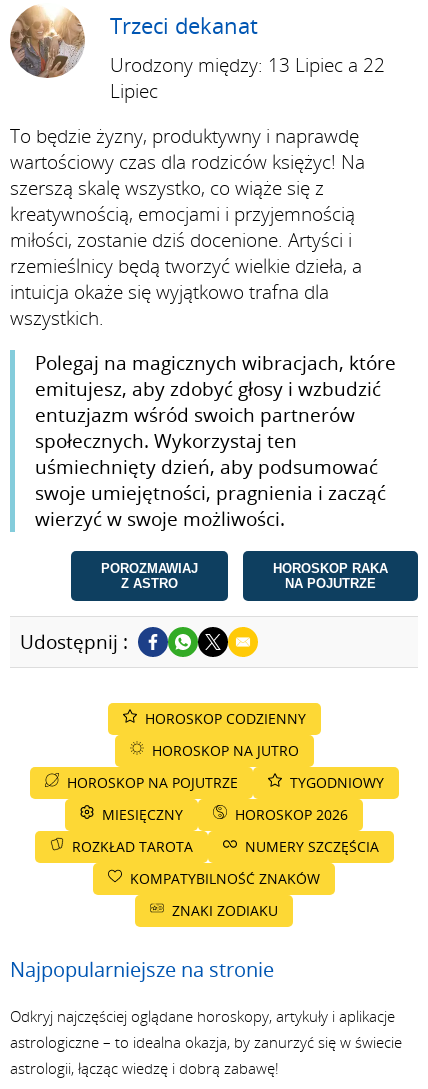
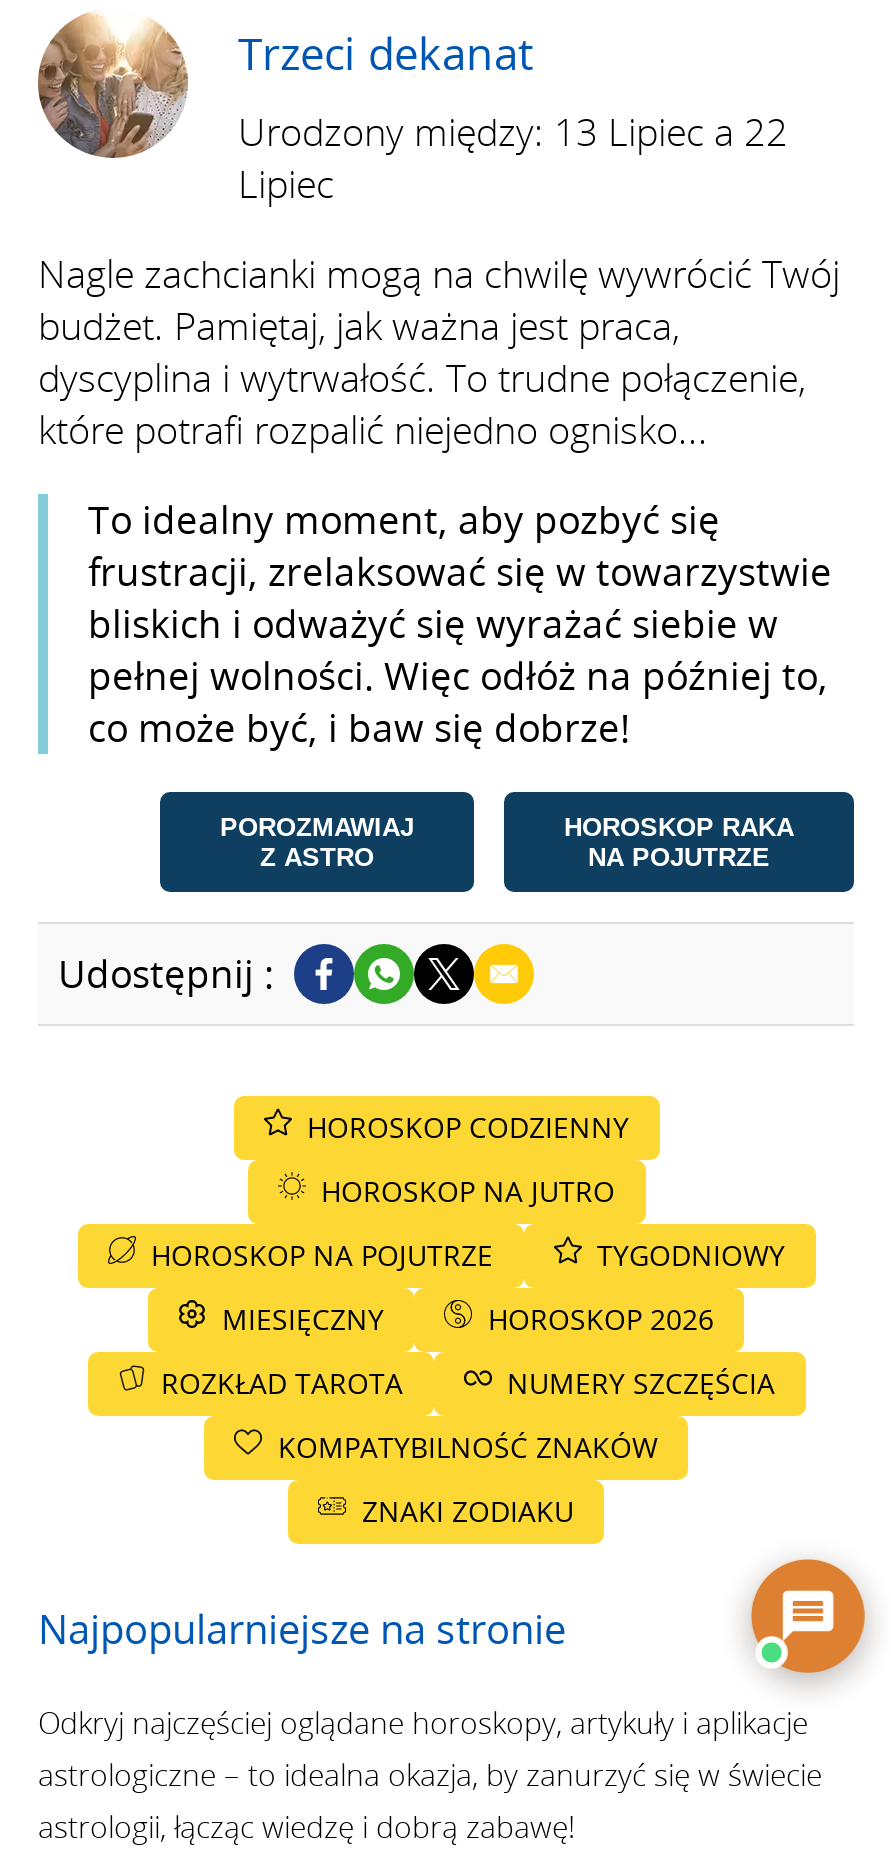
[10,123,365,331] To będzie żyzny, produktywny i naprawdę | wartościowy czas dla rodziców księżyc! Na | szerszą skalę wszystko, co wiąże się z | kreatywnością, emocjami i przyjemnością | miłości, zostanie dziś docenione. Artyści i | rzemieślnicy będą tworzyć wielkie dzieła, a | intuicja okaże się wyjątkowo trafna dla | wszystkich. -> [38,249,840,457] Nagle zachcianki mogą na chwilę wywrócić Twój | budżet. Pamiętaj, jak ważna jest praca, | dyscyplina i wytrwałość. To trudne połączenie, | które potrafi rozpalić niejedno ognisko...
[35,350,396,532] Polegaj na magicznych wibracjach, które | emitujesz, aby zdobyć głosy i wzbudzić | entuzjazm wśród swoich partnerów | społecznych. Wykorzystaj ten | uśmiechnięty dzień, aby podsumować | swoje umiejętności, pragnienia i zacząć | wierzyć w swoje możliwości. -> [88,495,832,755] To idealny moment, aby pozbyć się | frustracji, zrelaksować się w towarzystwie | bliskich i odważyć się wyrażać siebie w | pełnej wolności. Więc odłóż na później to, | co może być, i baw się dobrze!
none -> [746,1556,870,1686] [image]

